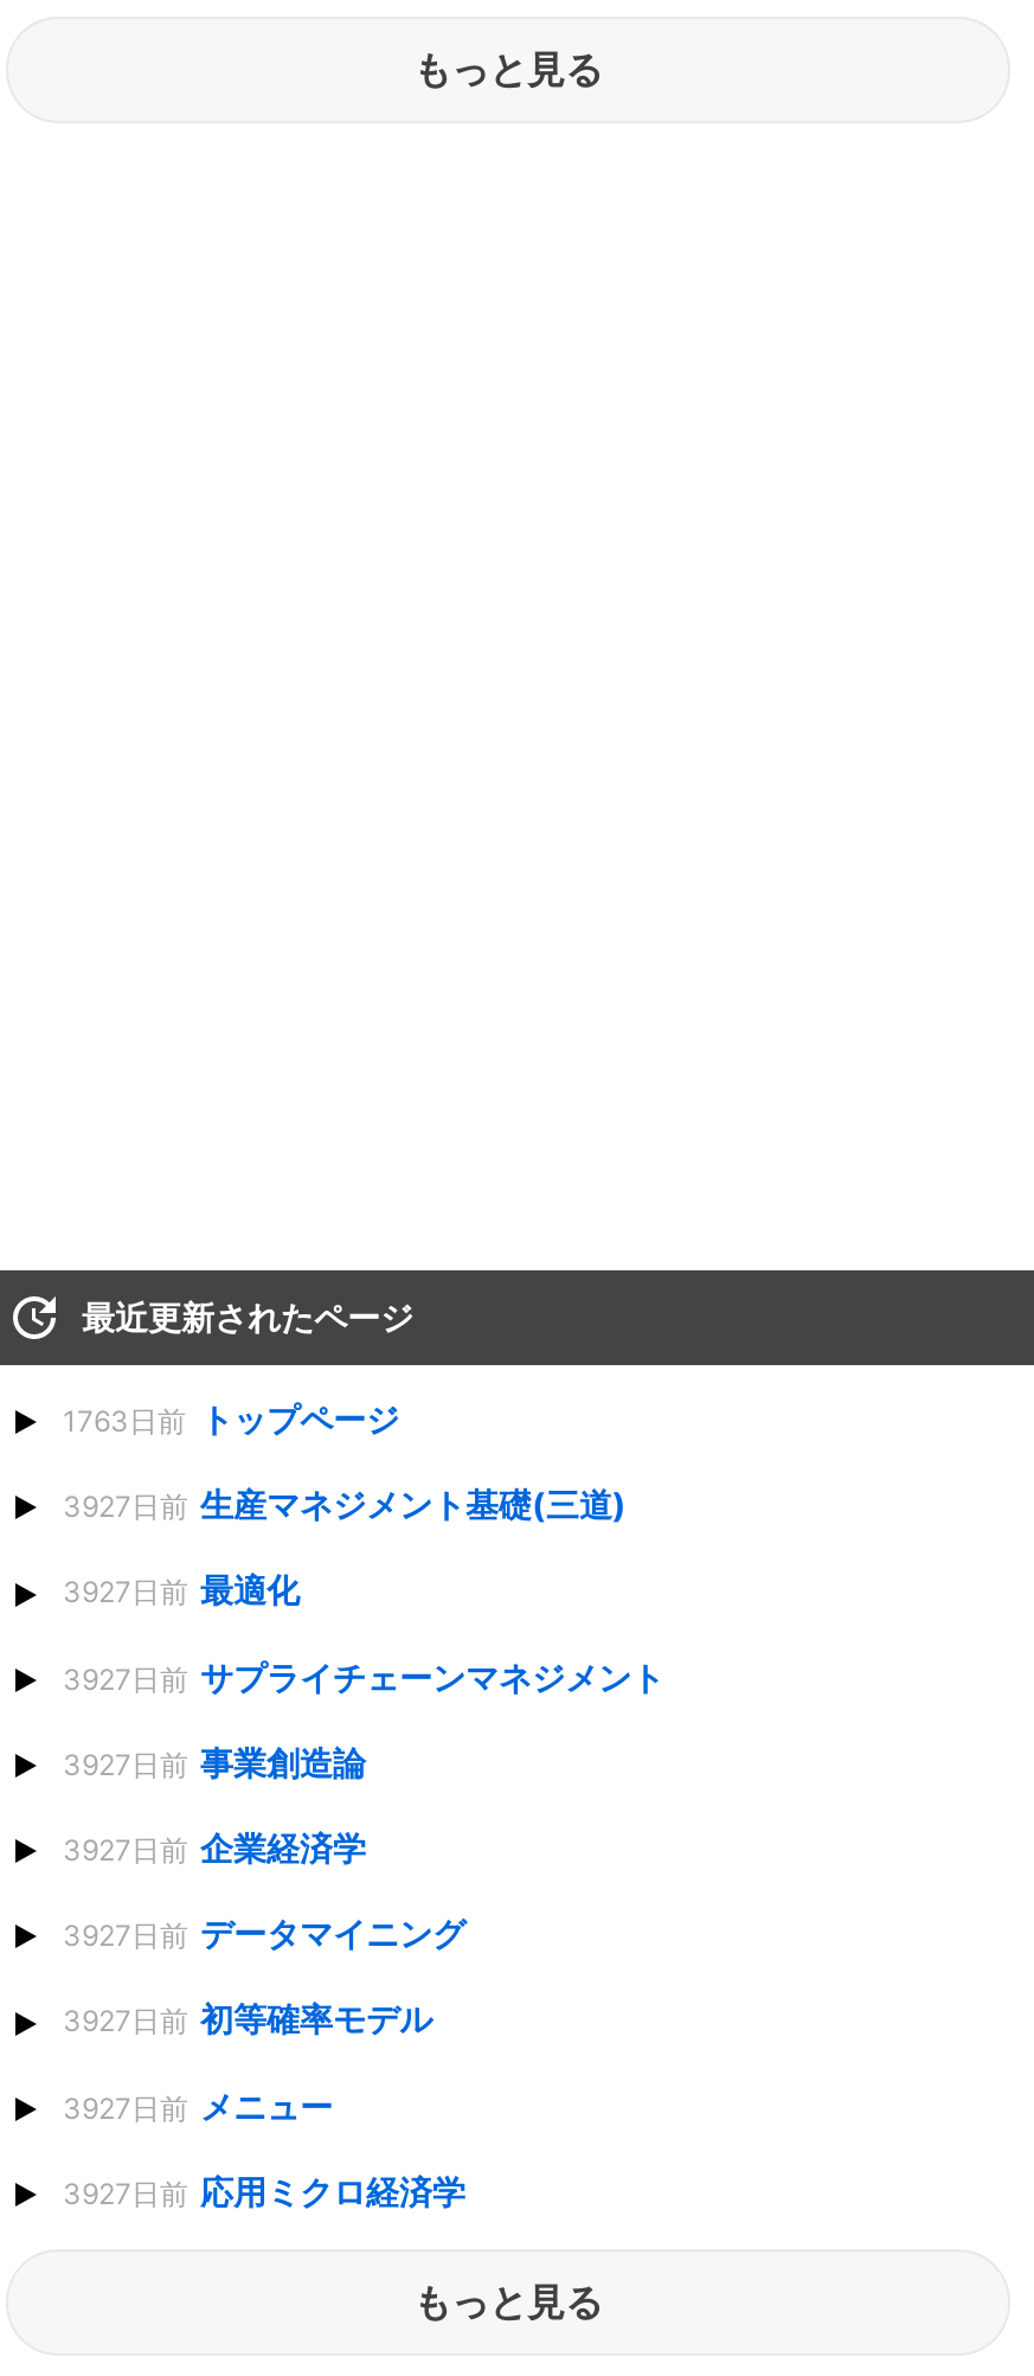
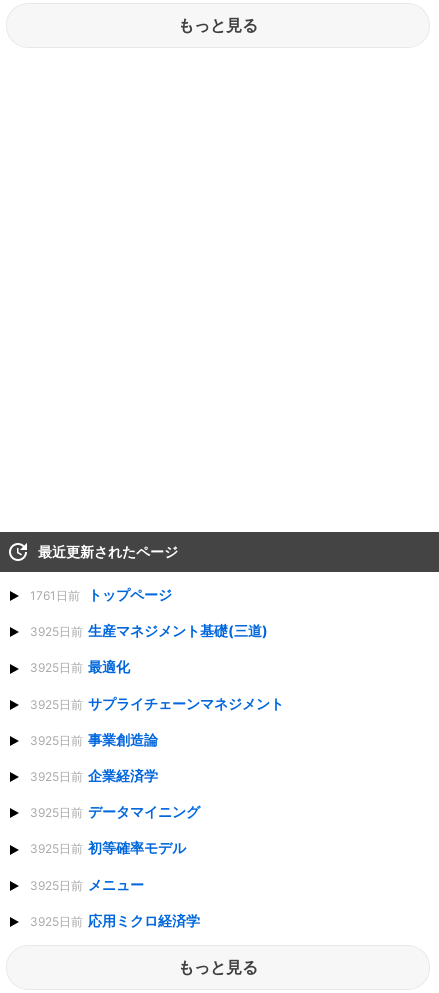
[63,1398,399,1439] 1763日前 トップページ -> [30,586,172,603] 1761日前 トップページ
[63,1484,627,1524] 3927日前 生産マネジメント基礎(三道) -> [30,622,268,639] 3925日前 生産マネジメント基礎(三道)
[63,1570,300,1610] 3927日前 最適化 -> [30,658,130,675] 3925日前 最適化
[63,1656,664,1696] 3927日前 サプライチェーンマネジメント -> [30,695,284,712] 3925日前 サプライチェーンマネジメント
[63,1742,366,1782] 3927日前 事業創造論 -> [30,731,158,748] 3925日前 事業創造論
[63,1827,366,1867] 3927日前 企業経済学 -> [30,767,158,784] 3925日前 企業経済学
[63,1913,465,1953] 3927日前 データマイニング -> [30,803,200,820] 3925日前 データマイニング
[63,1999,432,2039] 3927日前 初等確率モデル -> [30,839,186,856] 3925日前 初等確率モデル
[63,2084,333,2125] 3927日前 メニュー -> [30,875,144,892] 3925日前 メニュー
[63,2170,465,2211] 3927日前 応用ミクロ経済学 -> [30,912,200,929] 3925日前 応用ミクロ経済学

